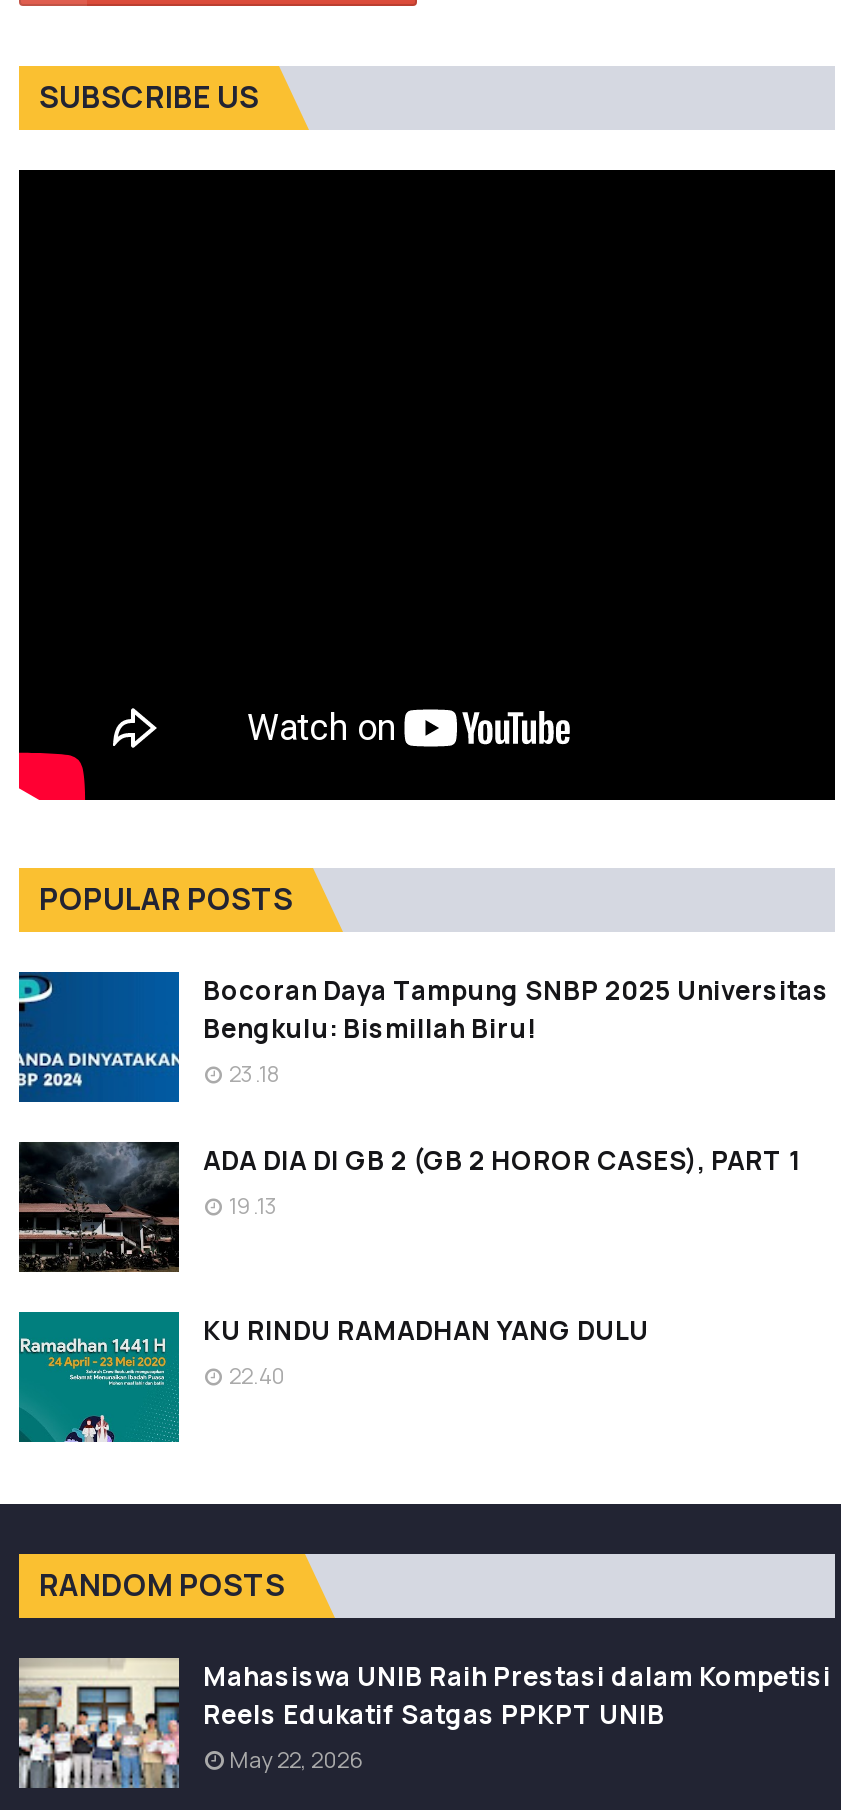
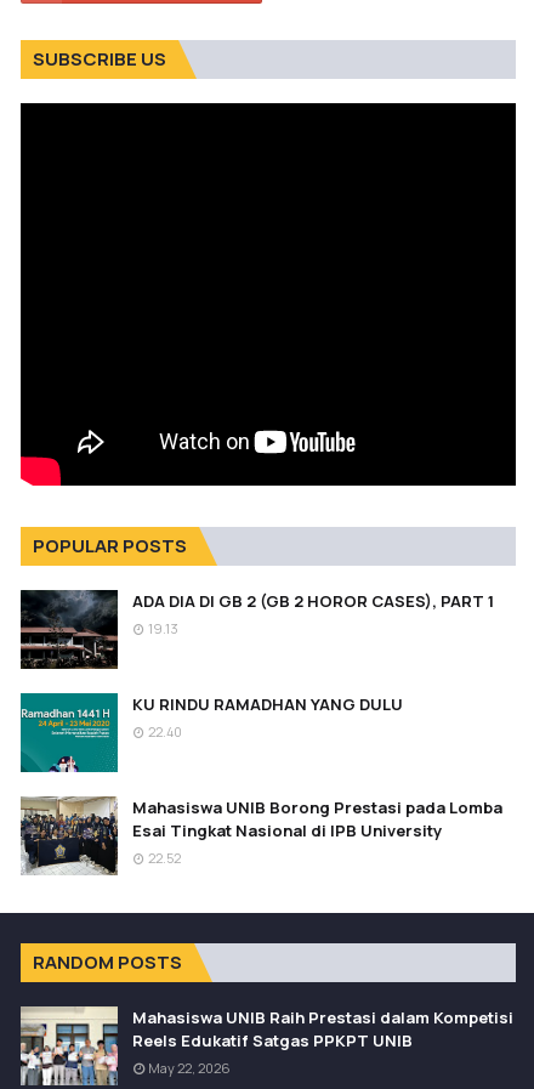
[17,970,829,1104] [image] | Bocoran Daya Tampung SNBP 2025 Universitas | Bengkulu: Bismillah Biru! | 23.18 -> none
moved [15,1138,799,1390] -> [18,588,494,741]: [image] | ADA DIA DI GB 2 (GB 2 HOROR CASES), PART 1 | 19.13 | KU RINDU RAMADHAN YANG DULU | 22.40
none -> [19,795,502,877] [image] | Mahasiswa UNIB Borong Prestasi pada Lomba | Esai Tingkat Nasional di IPB University | 22.52

